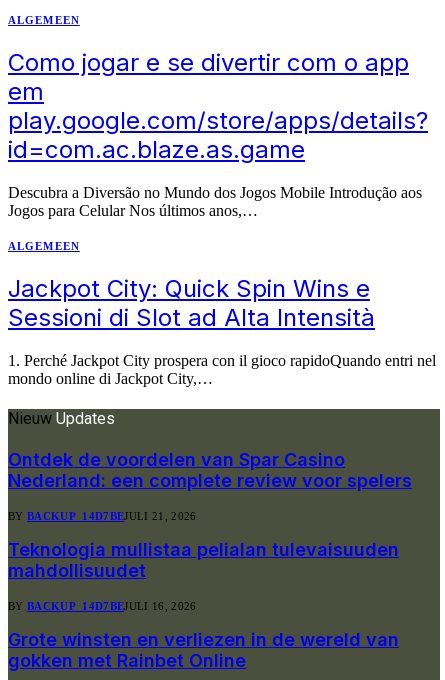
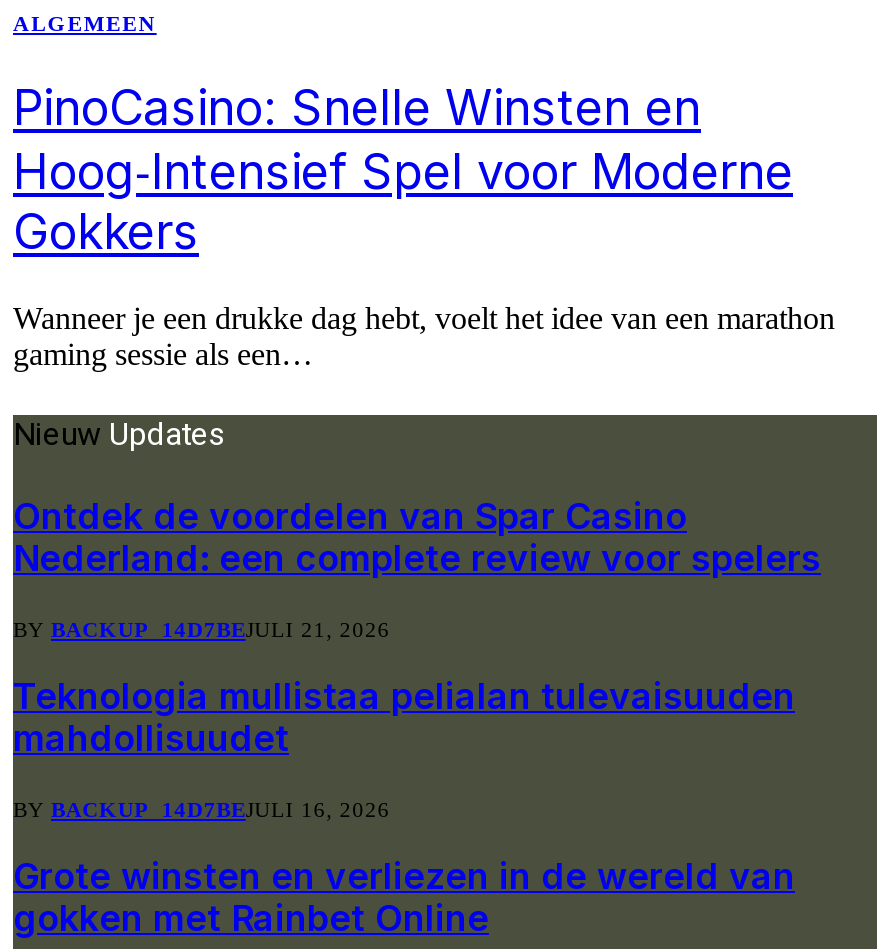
[8,48,436,387] Como jogar e se divertir com o app | em | play.google.com/store/apps/details? | id=com.ac.blaze.as.game | Descubra a Diversão no Mundo dos Jogos Mobile Introdução aos | Jogos para Celular Nos últimos anos,… | ALGEMEEN | Jackpot City: Quick Spin Wins e | Sessioni di Slot ad Alta Intensità | 1. Perché Jackpot City prospera con il gioco rapidoQuando entri nel | mondo online di Jackpot City,… -> [13,79,835,371] PinoCasino: Snelle Winsten en | Hoog‑Intensief Spel voor Moderne | Gokkers | Wanneer je een drukke dag hebt, voelt het idee van een marathon | gaming sessie als een…

